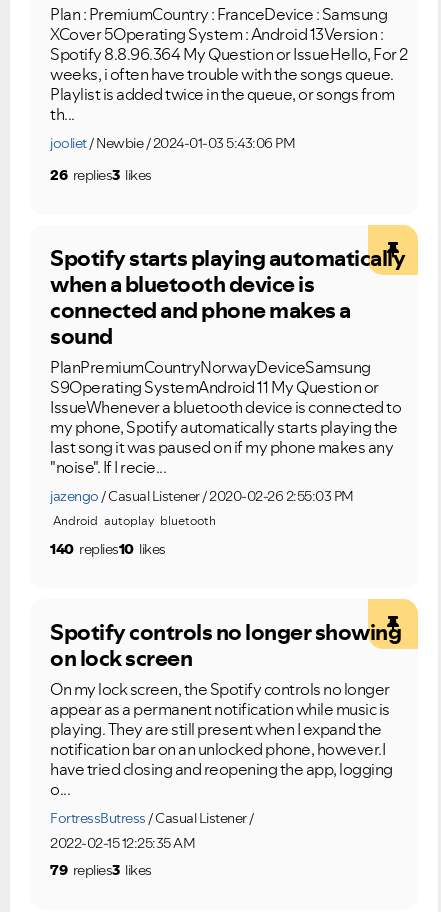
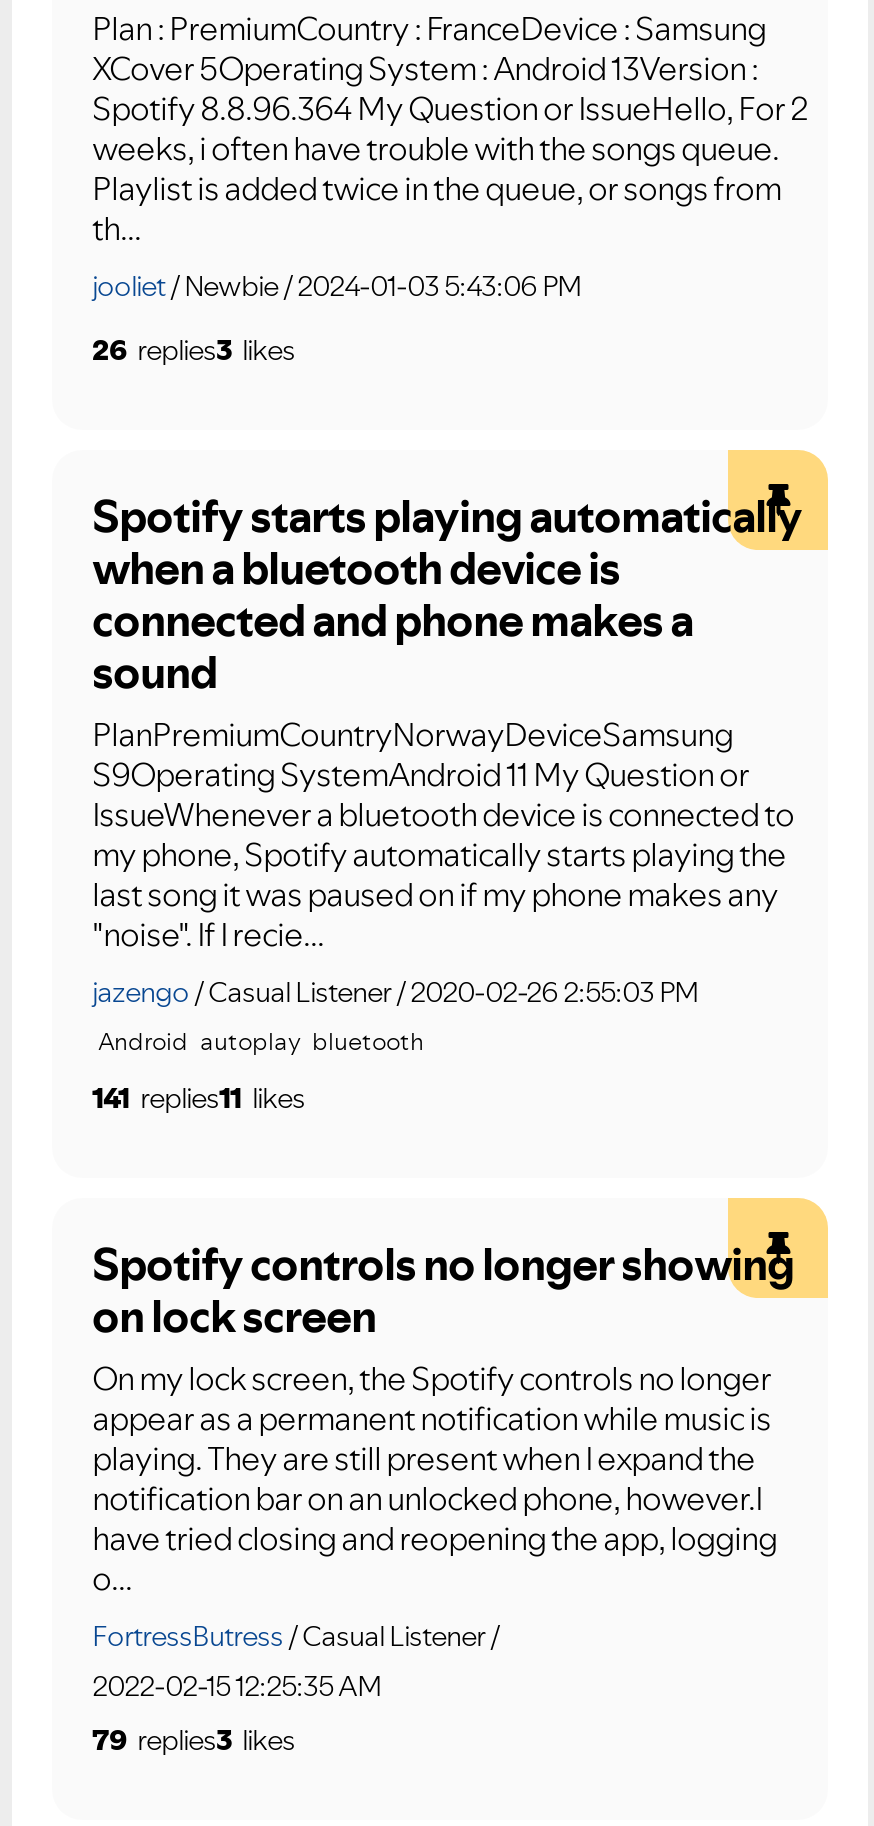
[50,539,165,559] 140 replies10 likes -> [92,1078,305,1118] 141 replies11 likes

